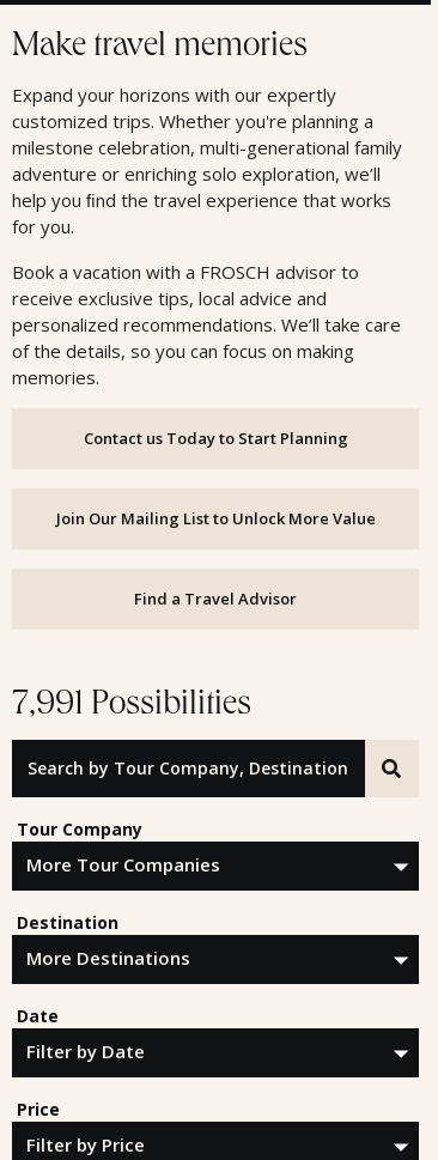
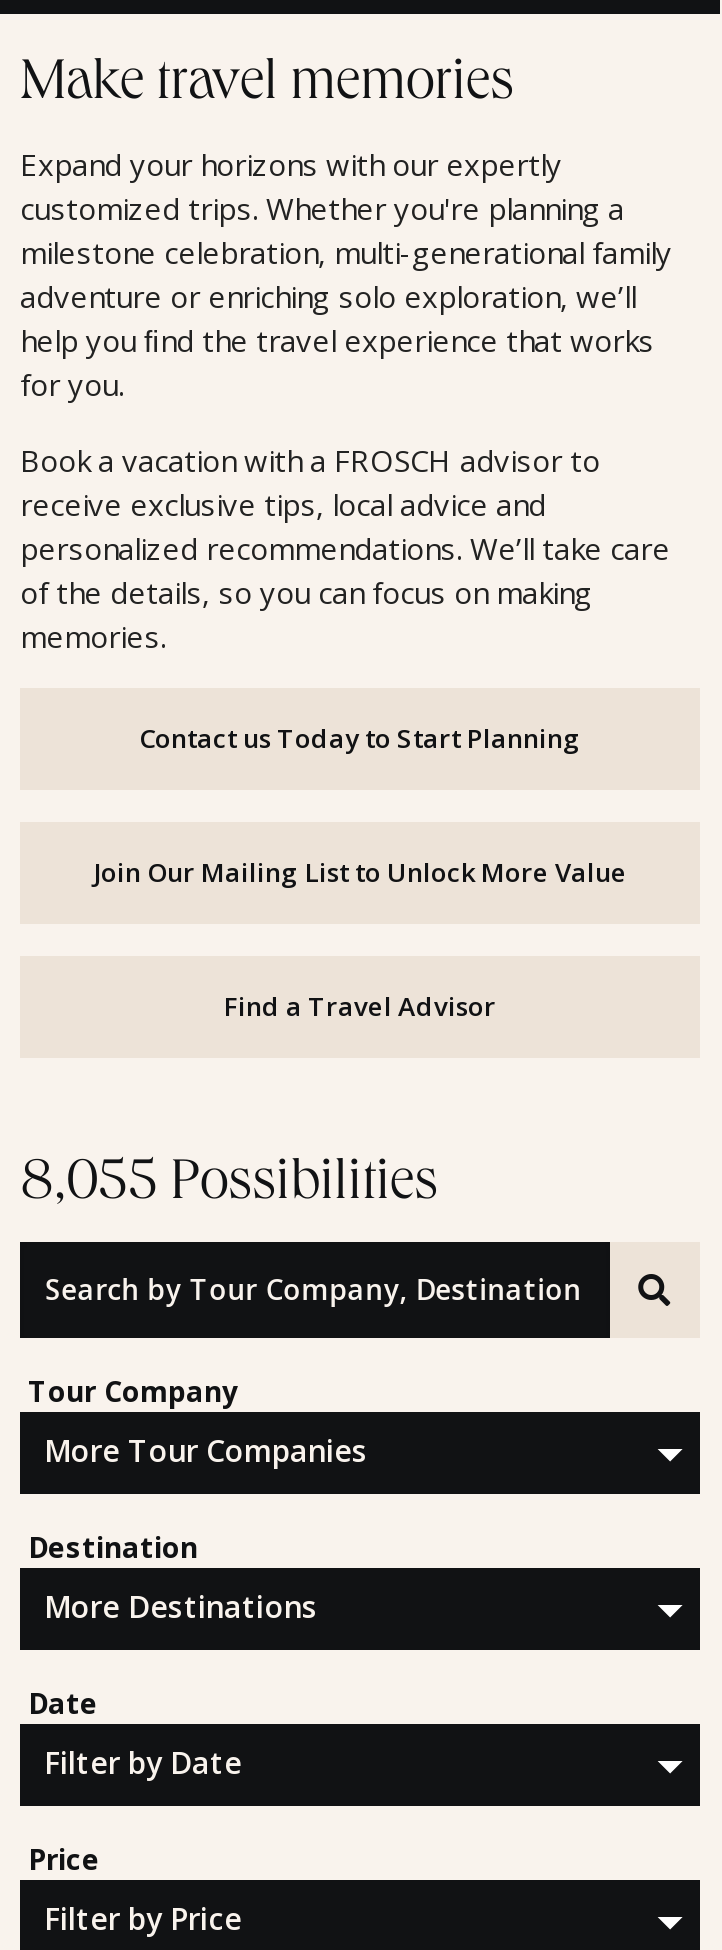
[12,690,251,724] 7,991 Possibilities -> [20,1158,438,1216] 8,055 Possibilities

